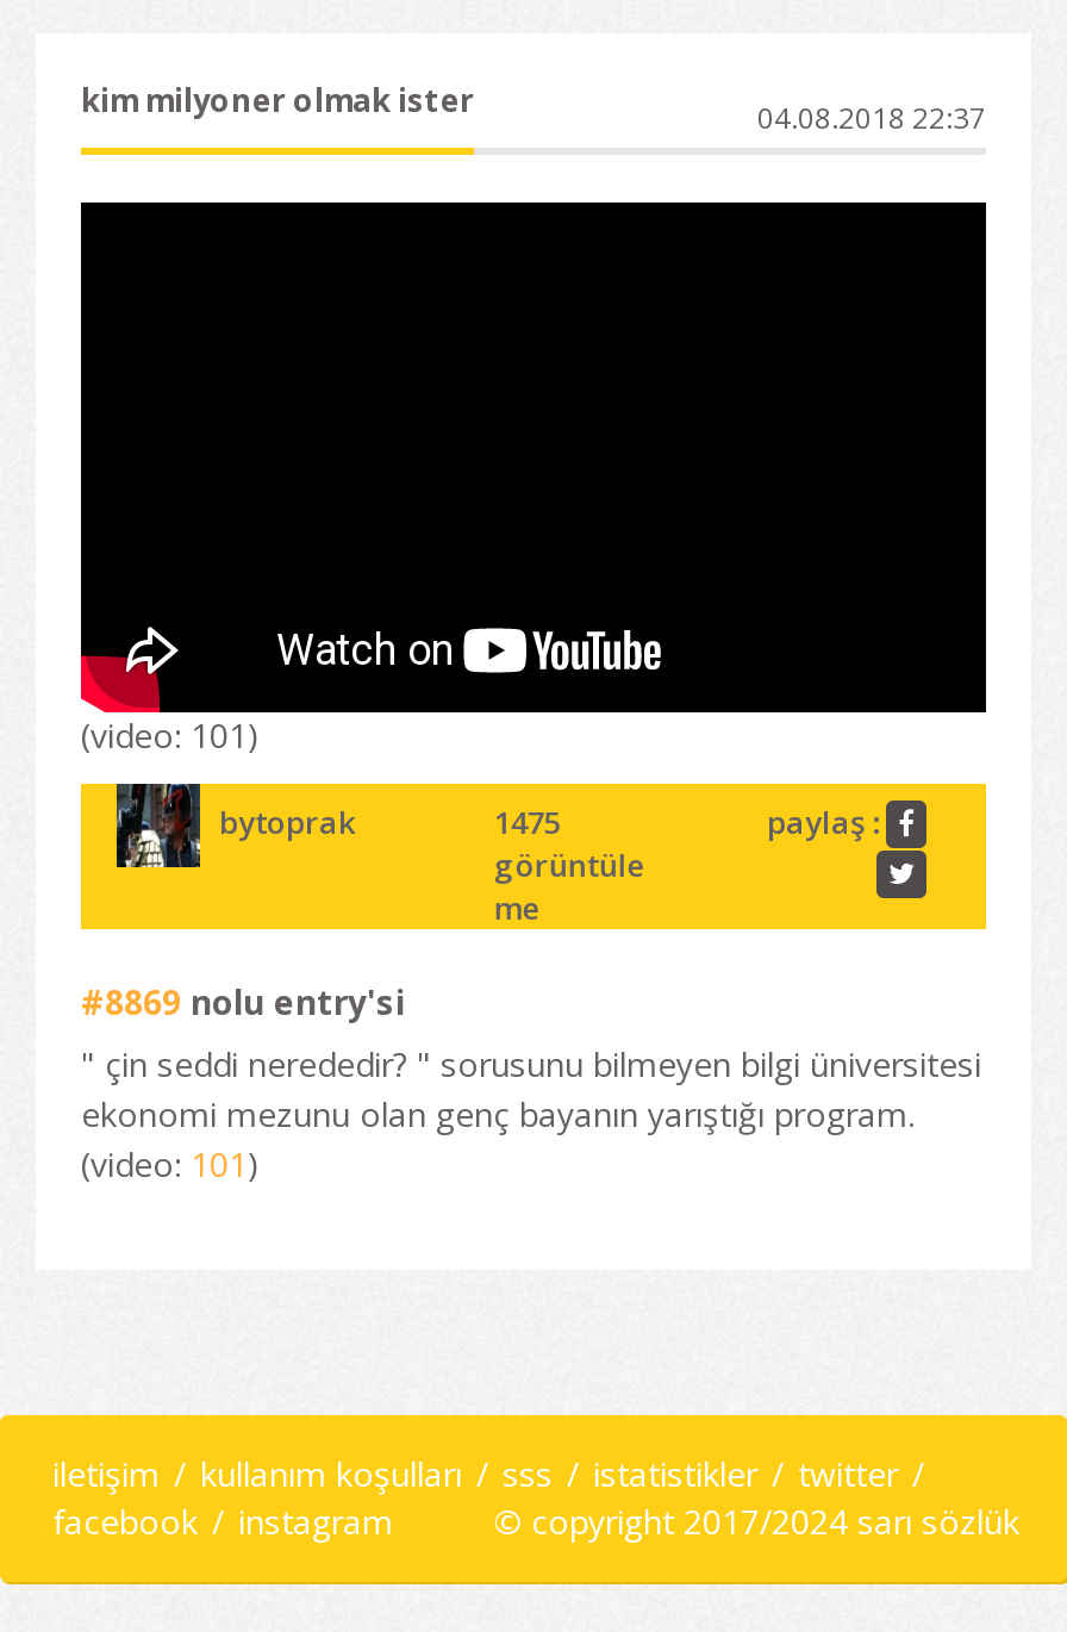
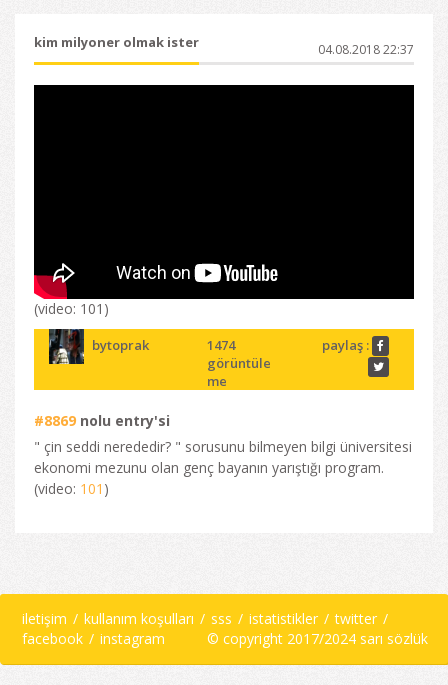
[494,800,560,843] 1475 -> [207,336,235,354] 1474

